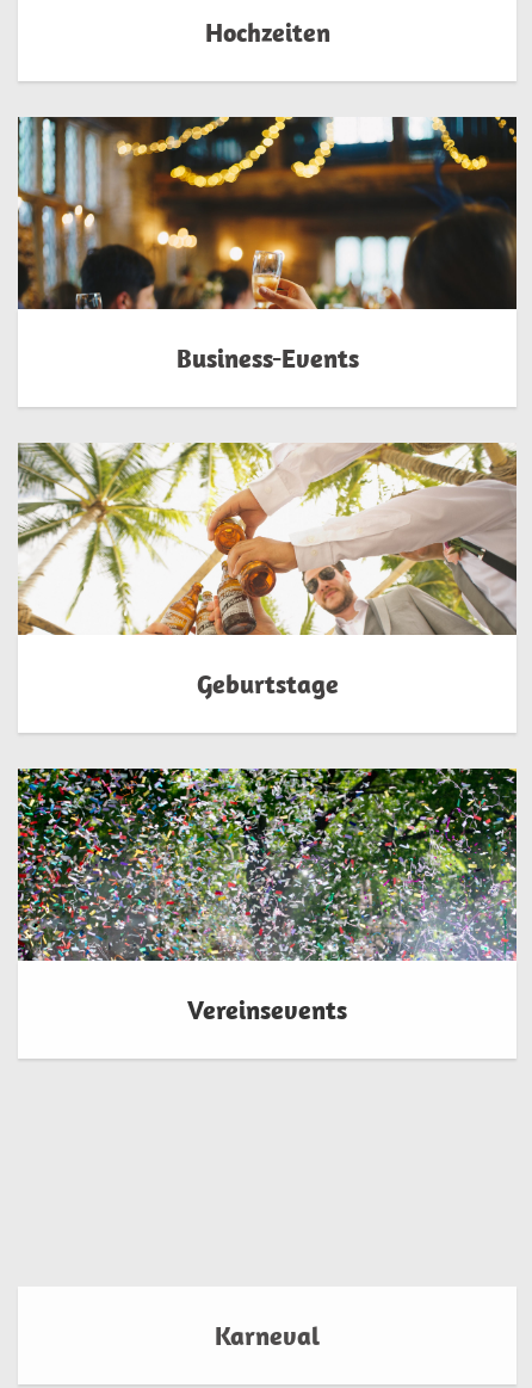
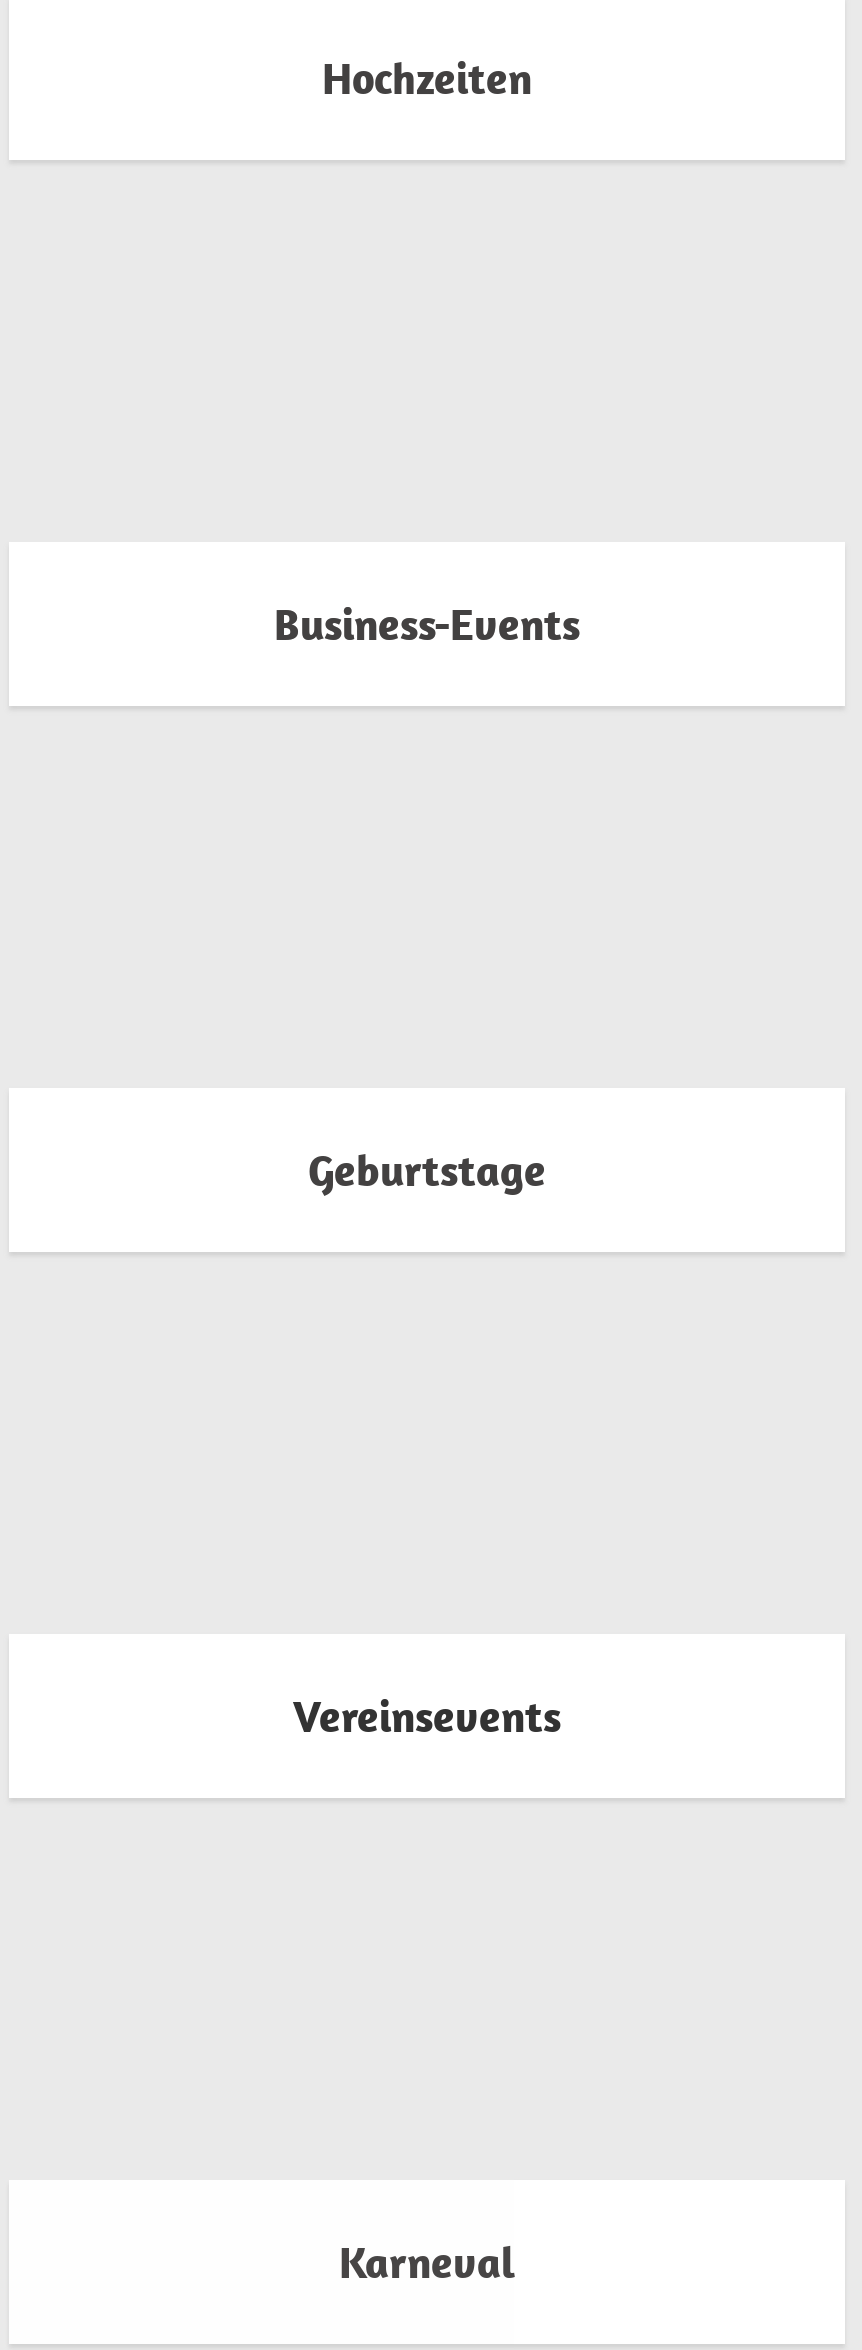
[17,116,518,310] [image] -> none
[17,442,518,636] [image] -> none
[17,767,518,962] [image] -> none

